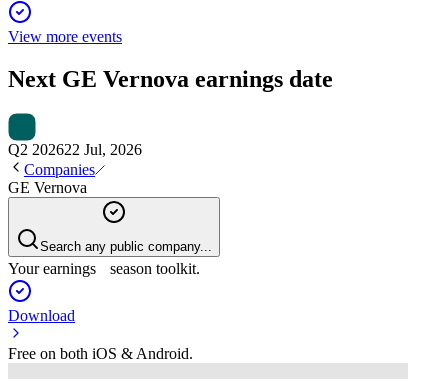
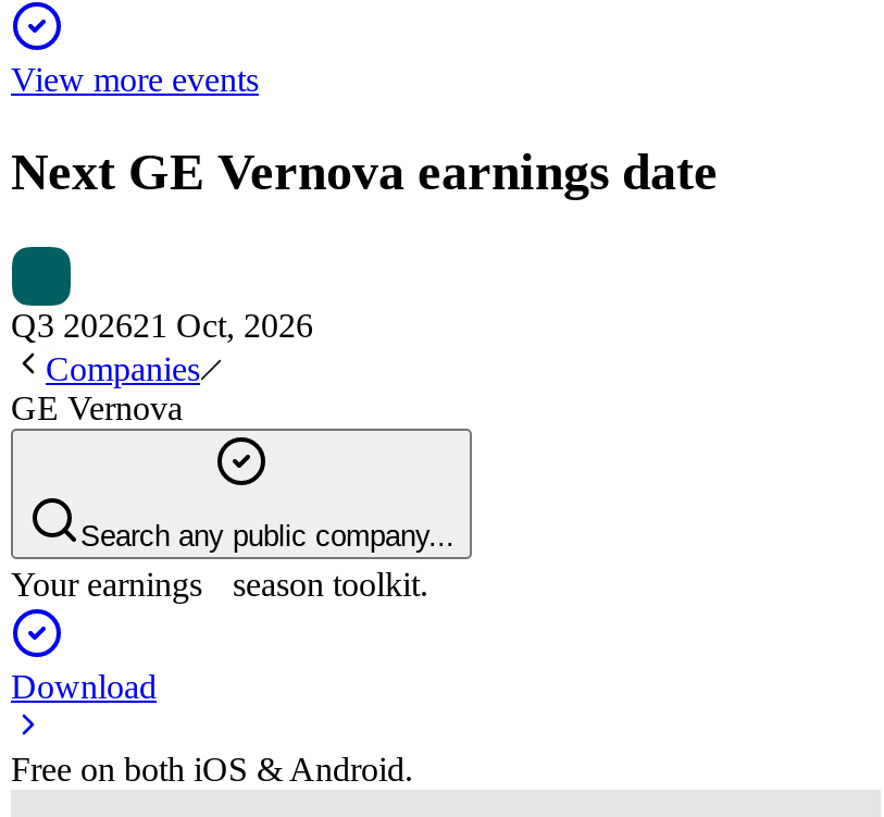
[8,141,142,158] Q2 202622 Jul, 2026 -> [11,307,313,344] Q3 202621 Oct, 2026

